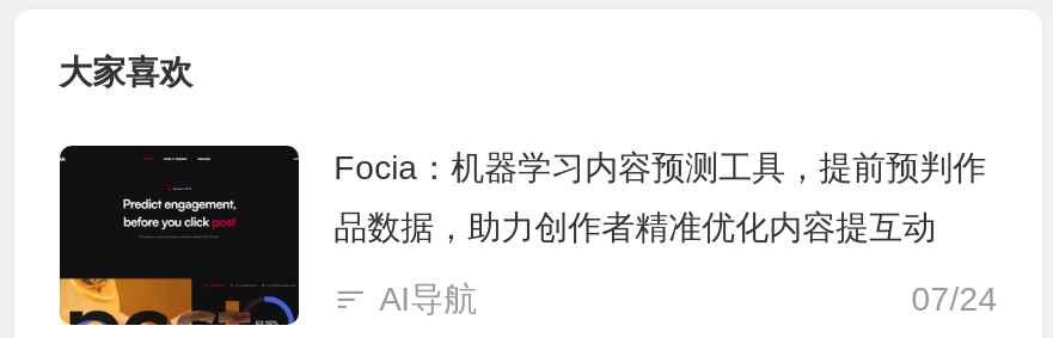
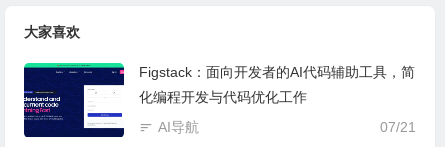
[57,143,986,327] [image] | Focia：机器学习内容预测工具，提前预判作 -> [23,62,415,138] [image] | Figstack：面向开发者的AI代码辅助工具，简
[334,209,936,247] 品数据，助力创作者精准优化内容提互动 -> [139,89,307,105] 化编程开发与代码优化工作
[911,280,997,318] 07/24 -> [380,119,416,135] 07/21

